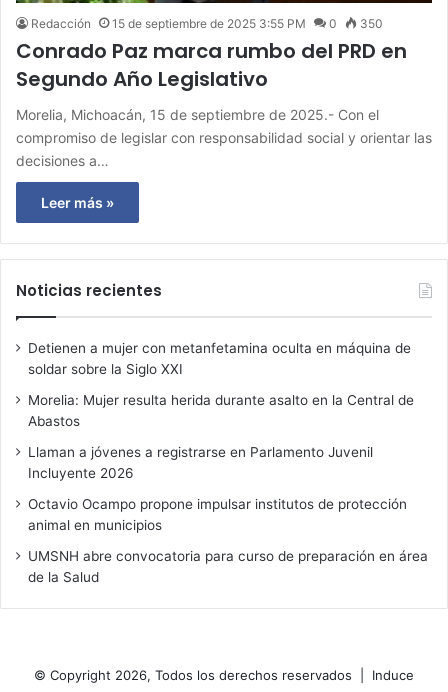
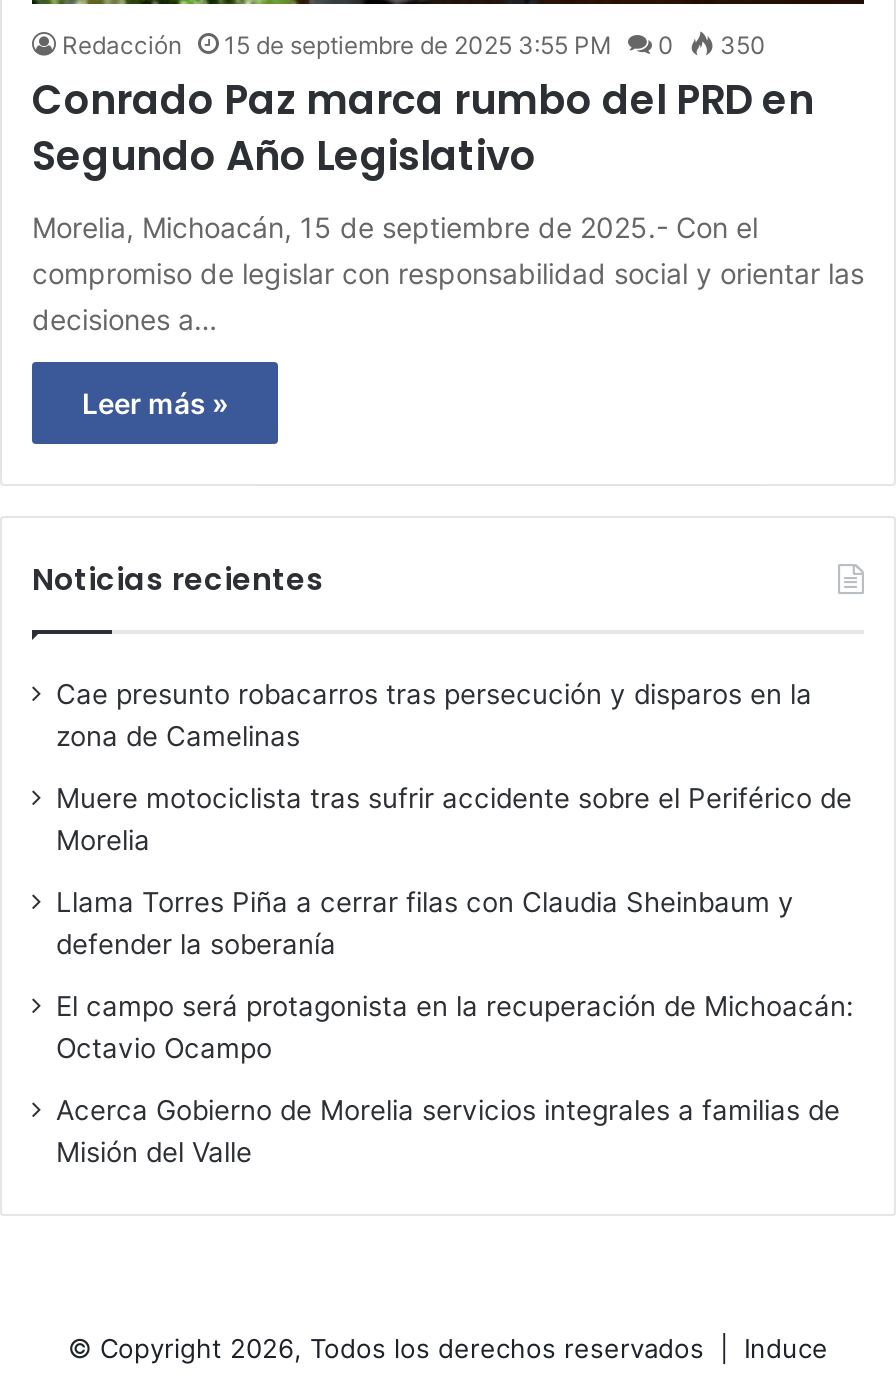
[28,339,411,376] Detienen a mujer con metanfetamina oculta en máquina de | soldar sobre la Siglo XXI -> [56,679,812,753] Cae presunto robacarros tras persecución y disparos en la | zona de Camelinas
[28,391,414,428] Morelia: Mujer resulta herida durante asalto en la Central de | Abastos -> [56,783,852,857] Muere motociclista tras sufrir accidente sobre el Periférico de | Morelia
[28,443,373,480] Llaman a jóvenes a registrarse en Parlamento Juvenil | Incluyente 2026 -> [56,887,794,961] Llama Torres Piña a cerrar filas con Claudia Sheinbaum y | defender la soberanía
[28,495,407,532] Octavio Ocampo propone impulsar institutos de protección | animal en municipios -> [56,991,854,1065] El campo será protagonista en la recuperación de Michoacán: | Octavio Ocampo
[28,547,428,584] UMSNH abre convocatoria para curso de preparación en área | de la Salud -> [56,1095,840,1169] Acerca Gobierno de Morelia servicios integrales a familias de | Misión del Valle

